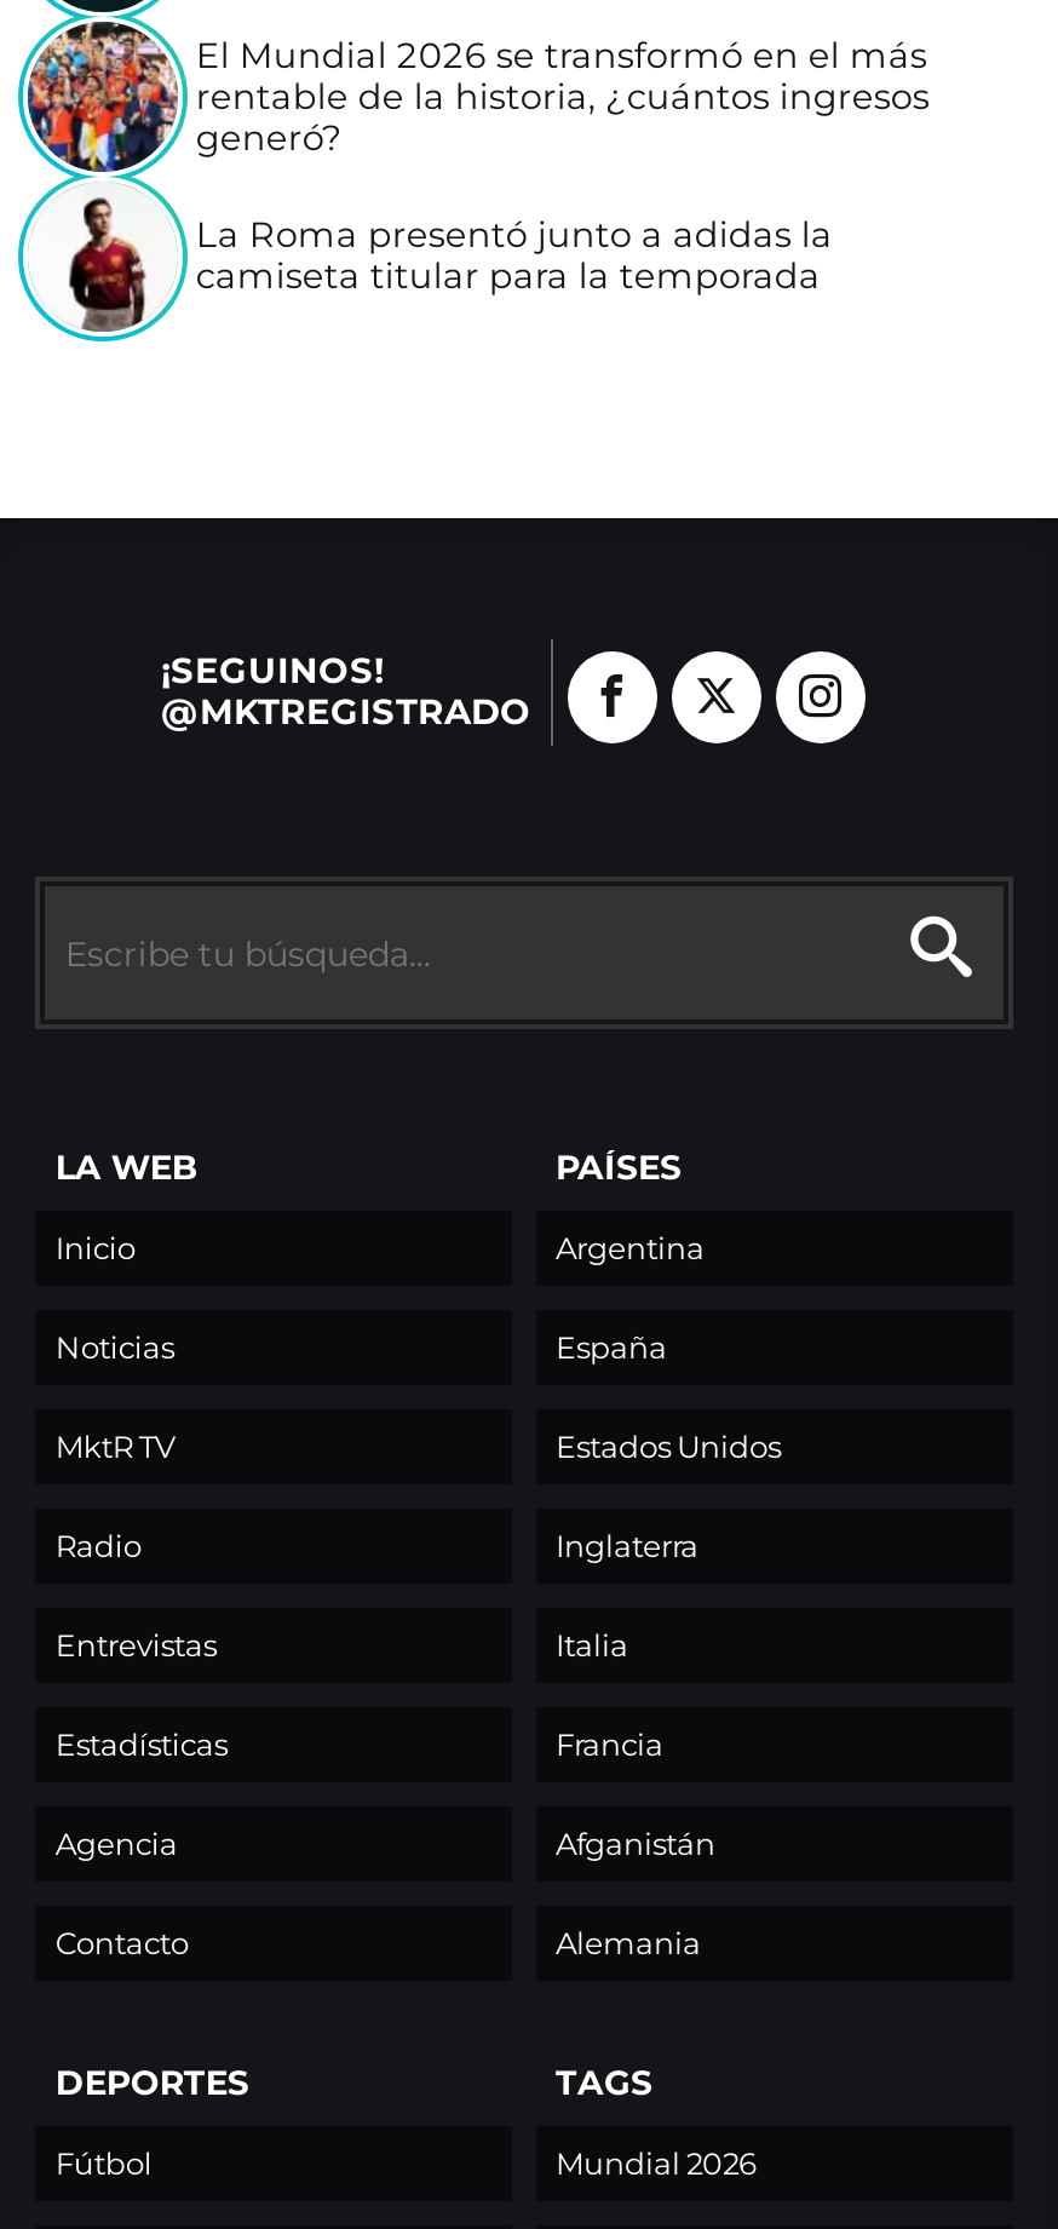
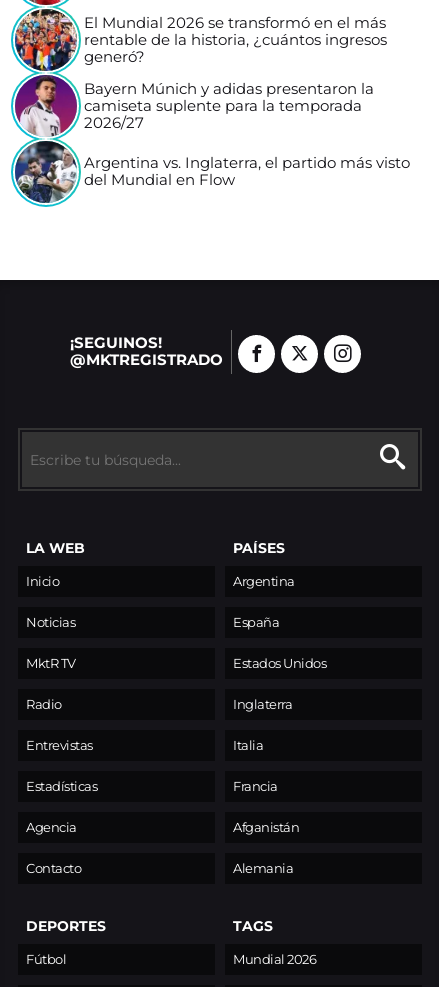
[25,179,833,332] [image] | La Roma presentó junto a adidas la | camiseta titular para la temporada -> [14,75,410,203] [image] | Bayern Múnich y adidas presentaron la | camiseta suplente para la temporada | 2026/27 | Argentina vs. Inglaterra, el partido más visto | del Mundial en Flow

